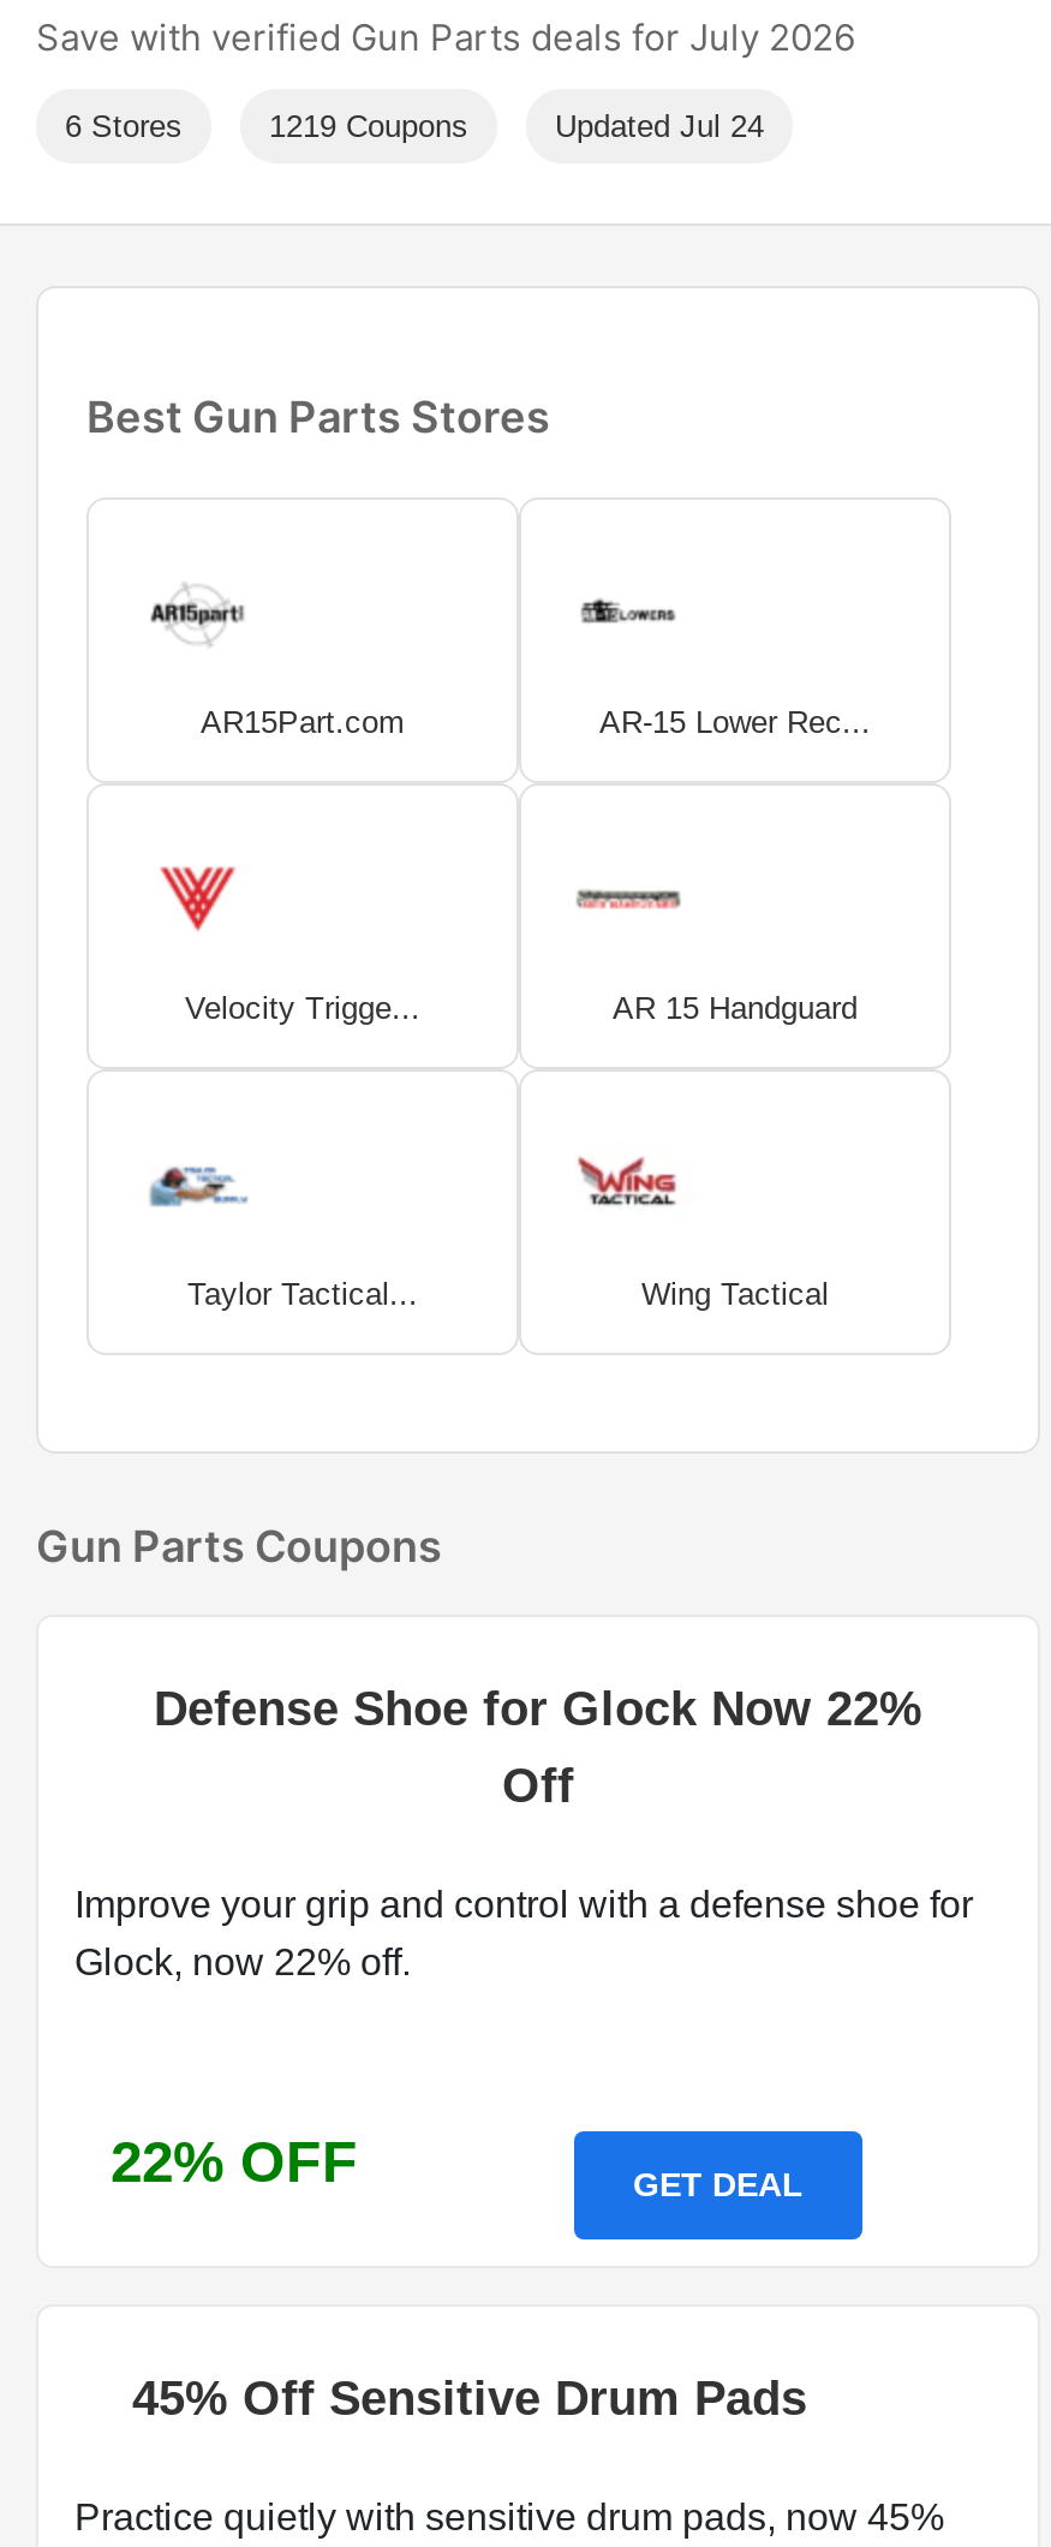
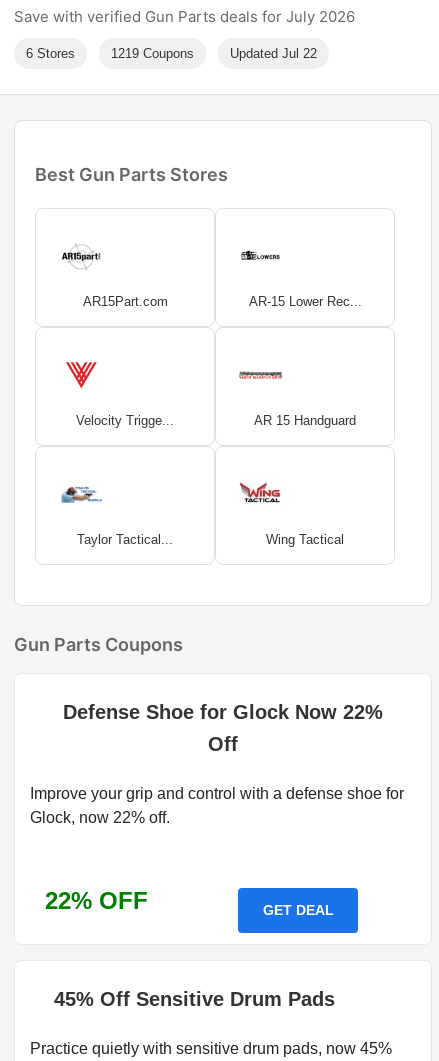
[555,108,764,144] Updated Jul 24 -> [230,46,317,61] Updated Jul 22

